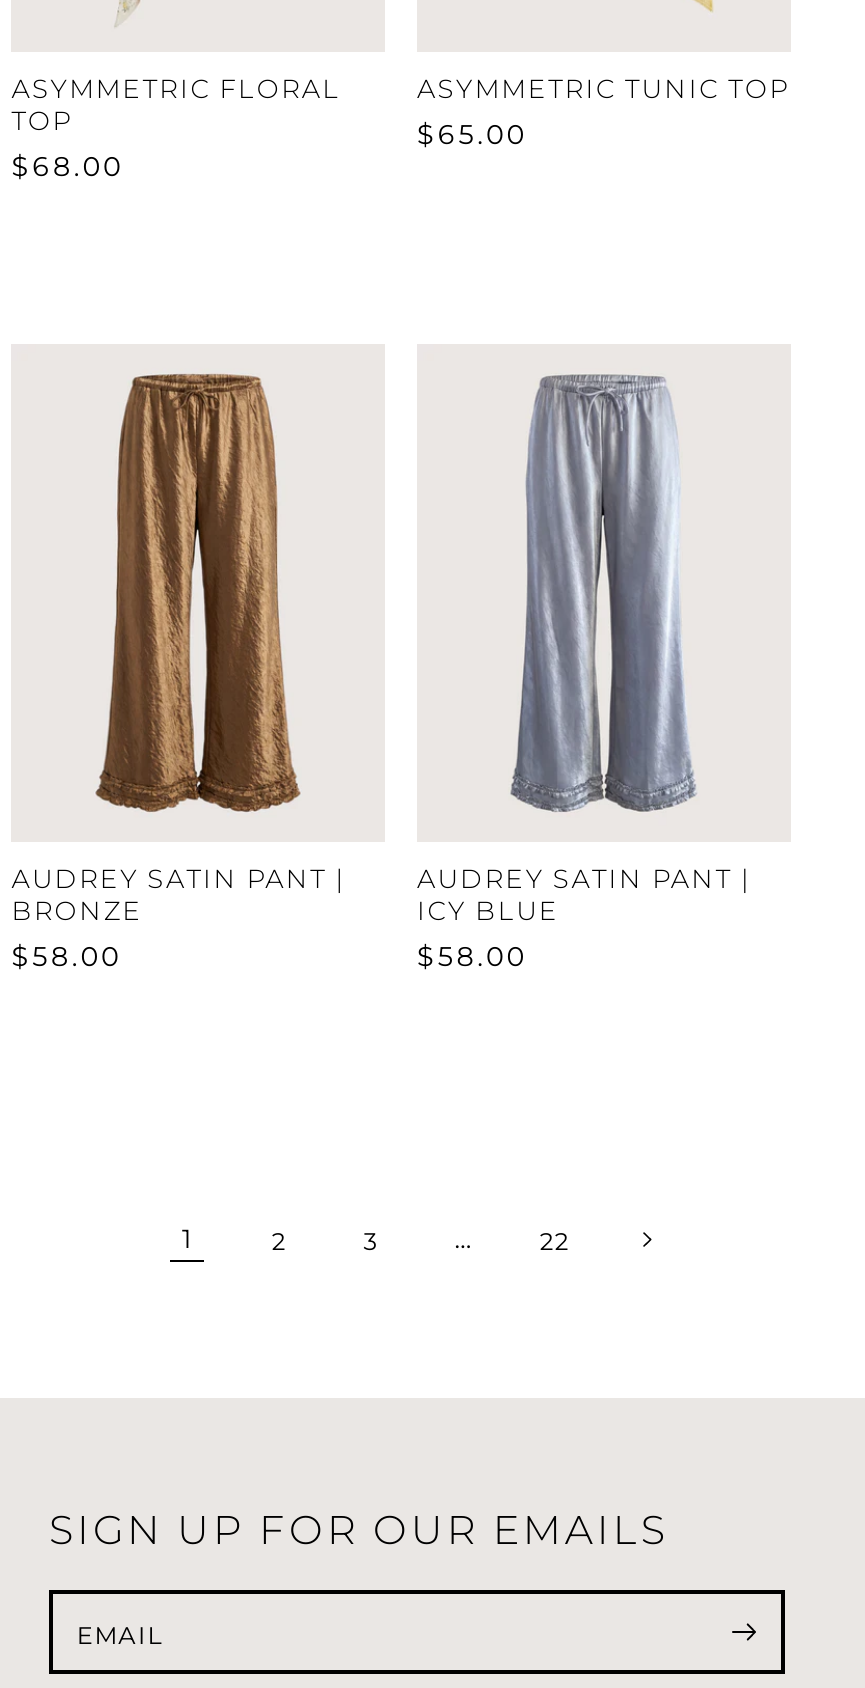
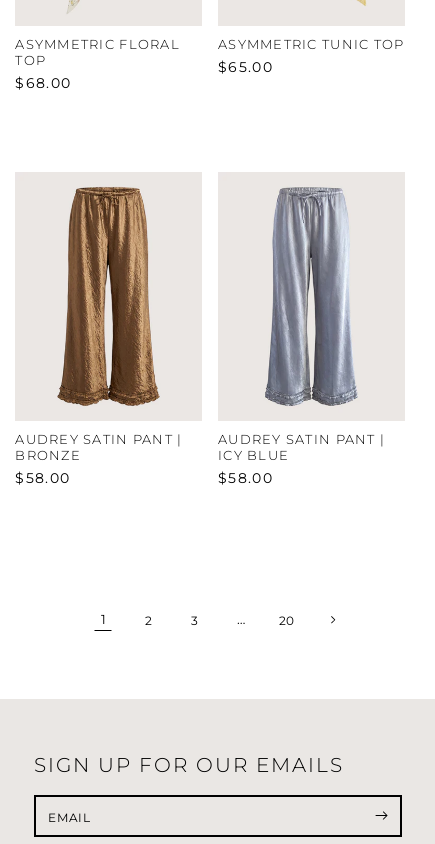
[540,1225,570,1255] 22 -> [279,612,295,627] 20

